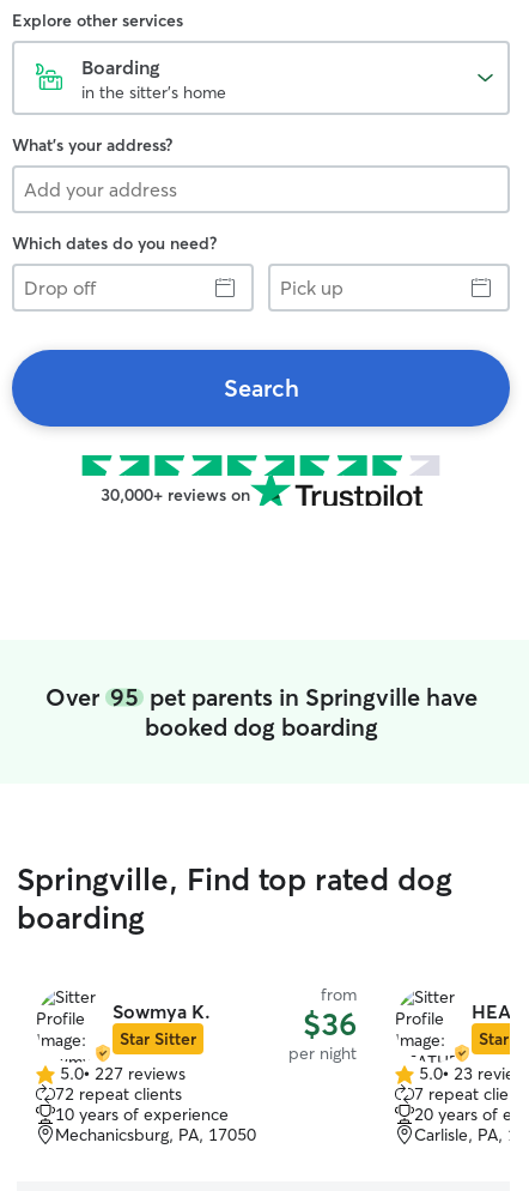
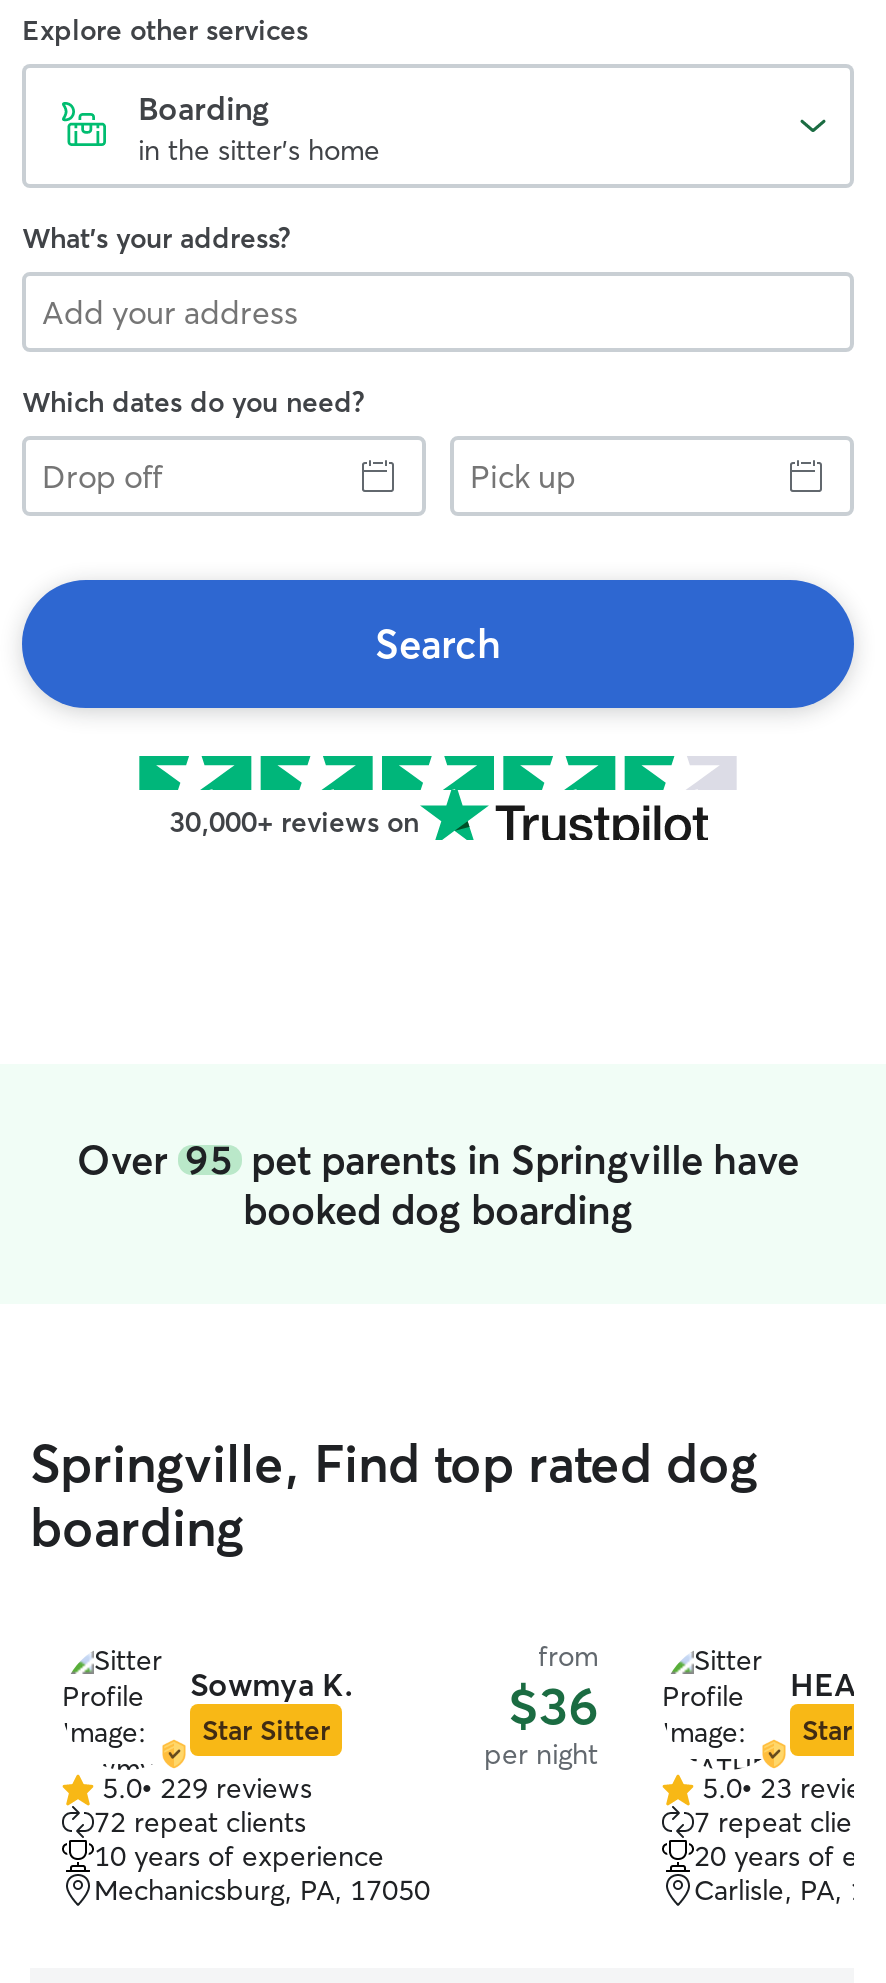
[60,1063,186,1084] 5.0• 227 reviews -> [102,1770,312,1806] 5.0• 229 reviews

